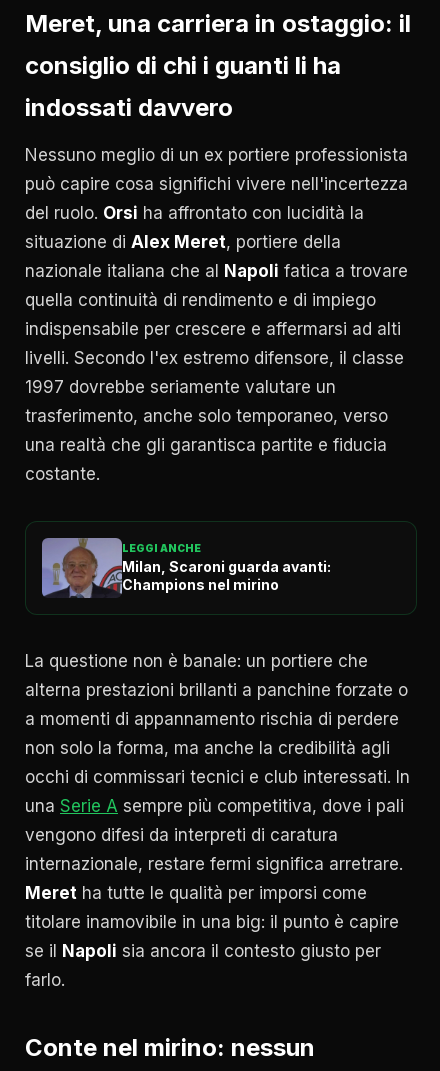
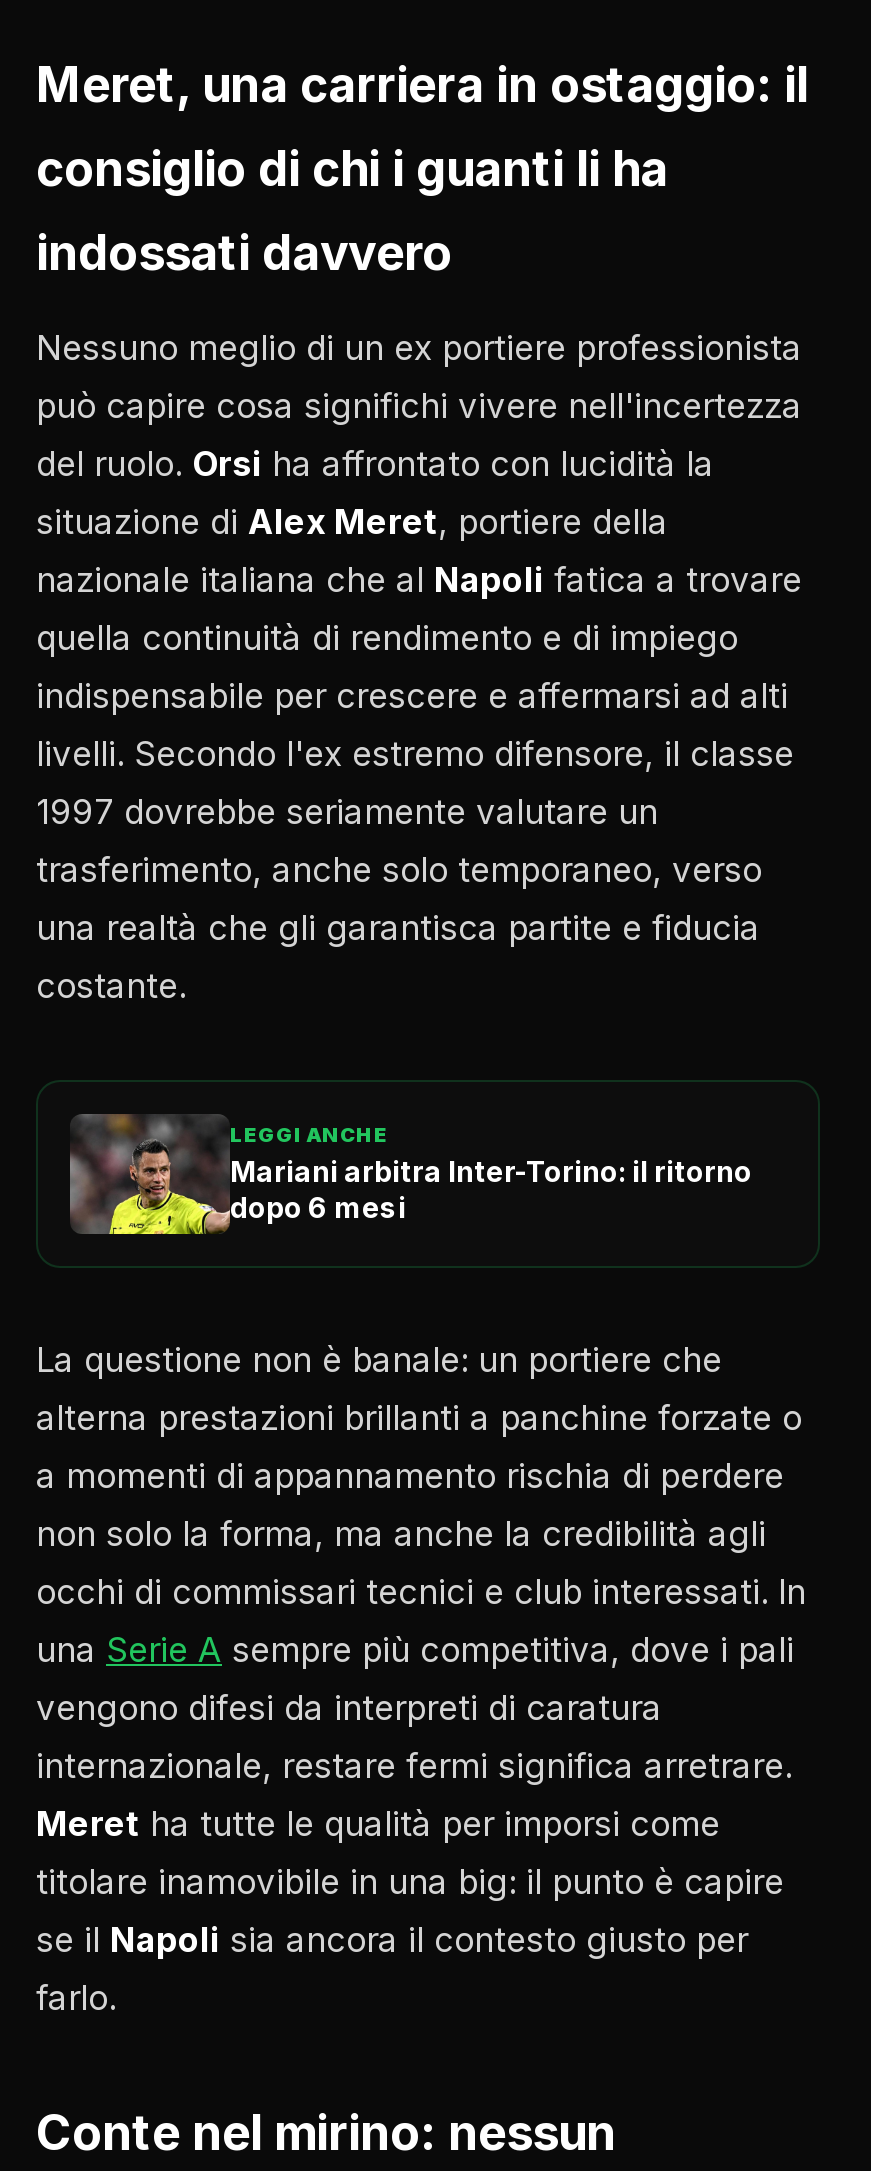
[41,537,331,599] [image] | Milan, Scaroni guarda avanti: | Champions nel mirino -> [68,1114,752,1236] [image] | Mariani arbitra Inter-Torino: il ritorno | dopo 6 mesi

